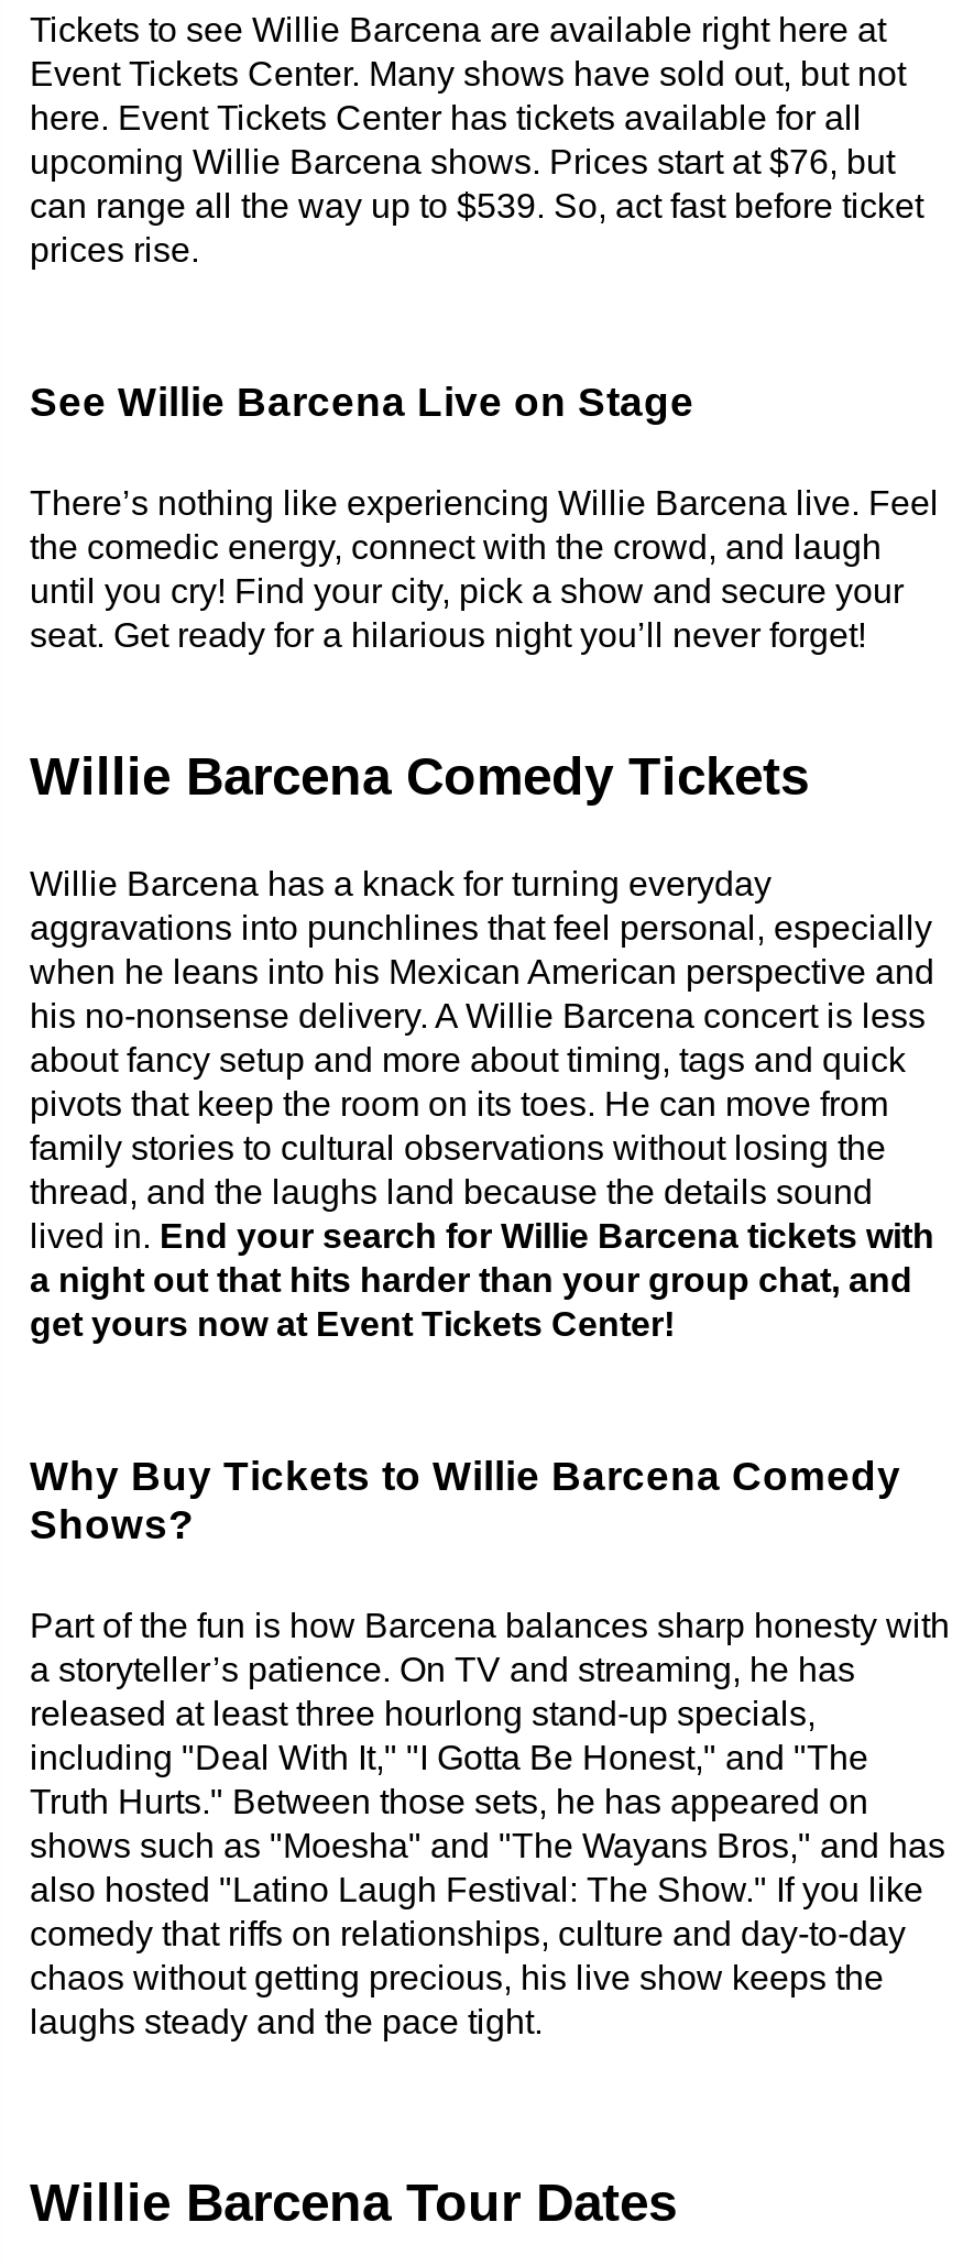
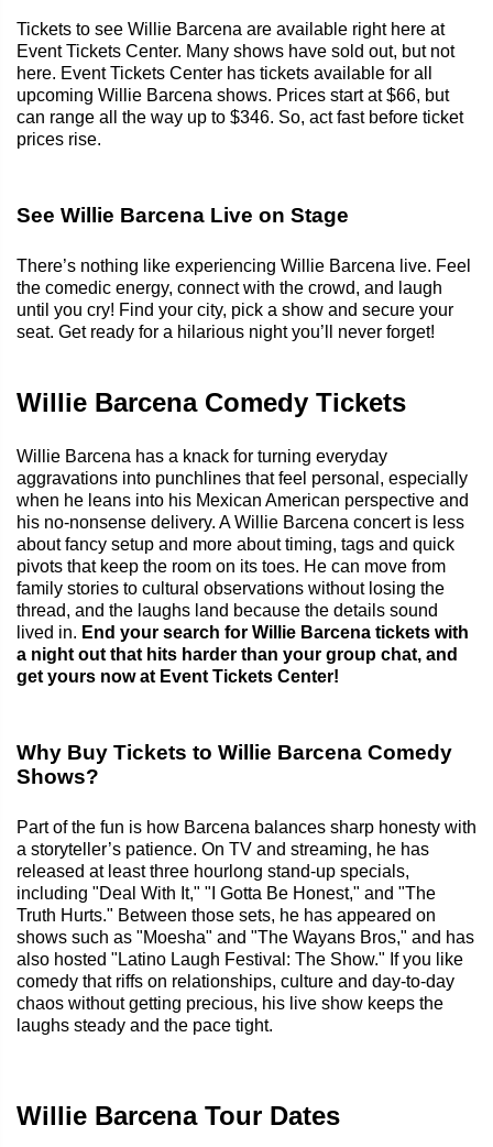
[30,142,895,179] upcoming Willie Barcena shows. Prices start at $76, but -> [17,85,449,104] upcoming Willie Barcena shows. Prices start at $66, but
[30,186,923,223] can range all the way up to $539. So, act fast before ticket -> [17,107,463,126] can range all the way up to $346. So, act fast before ticket

